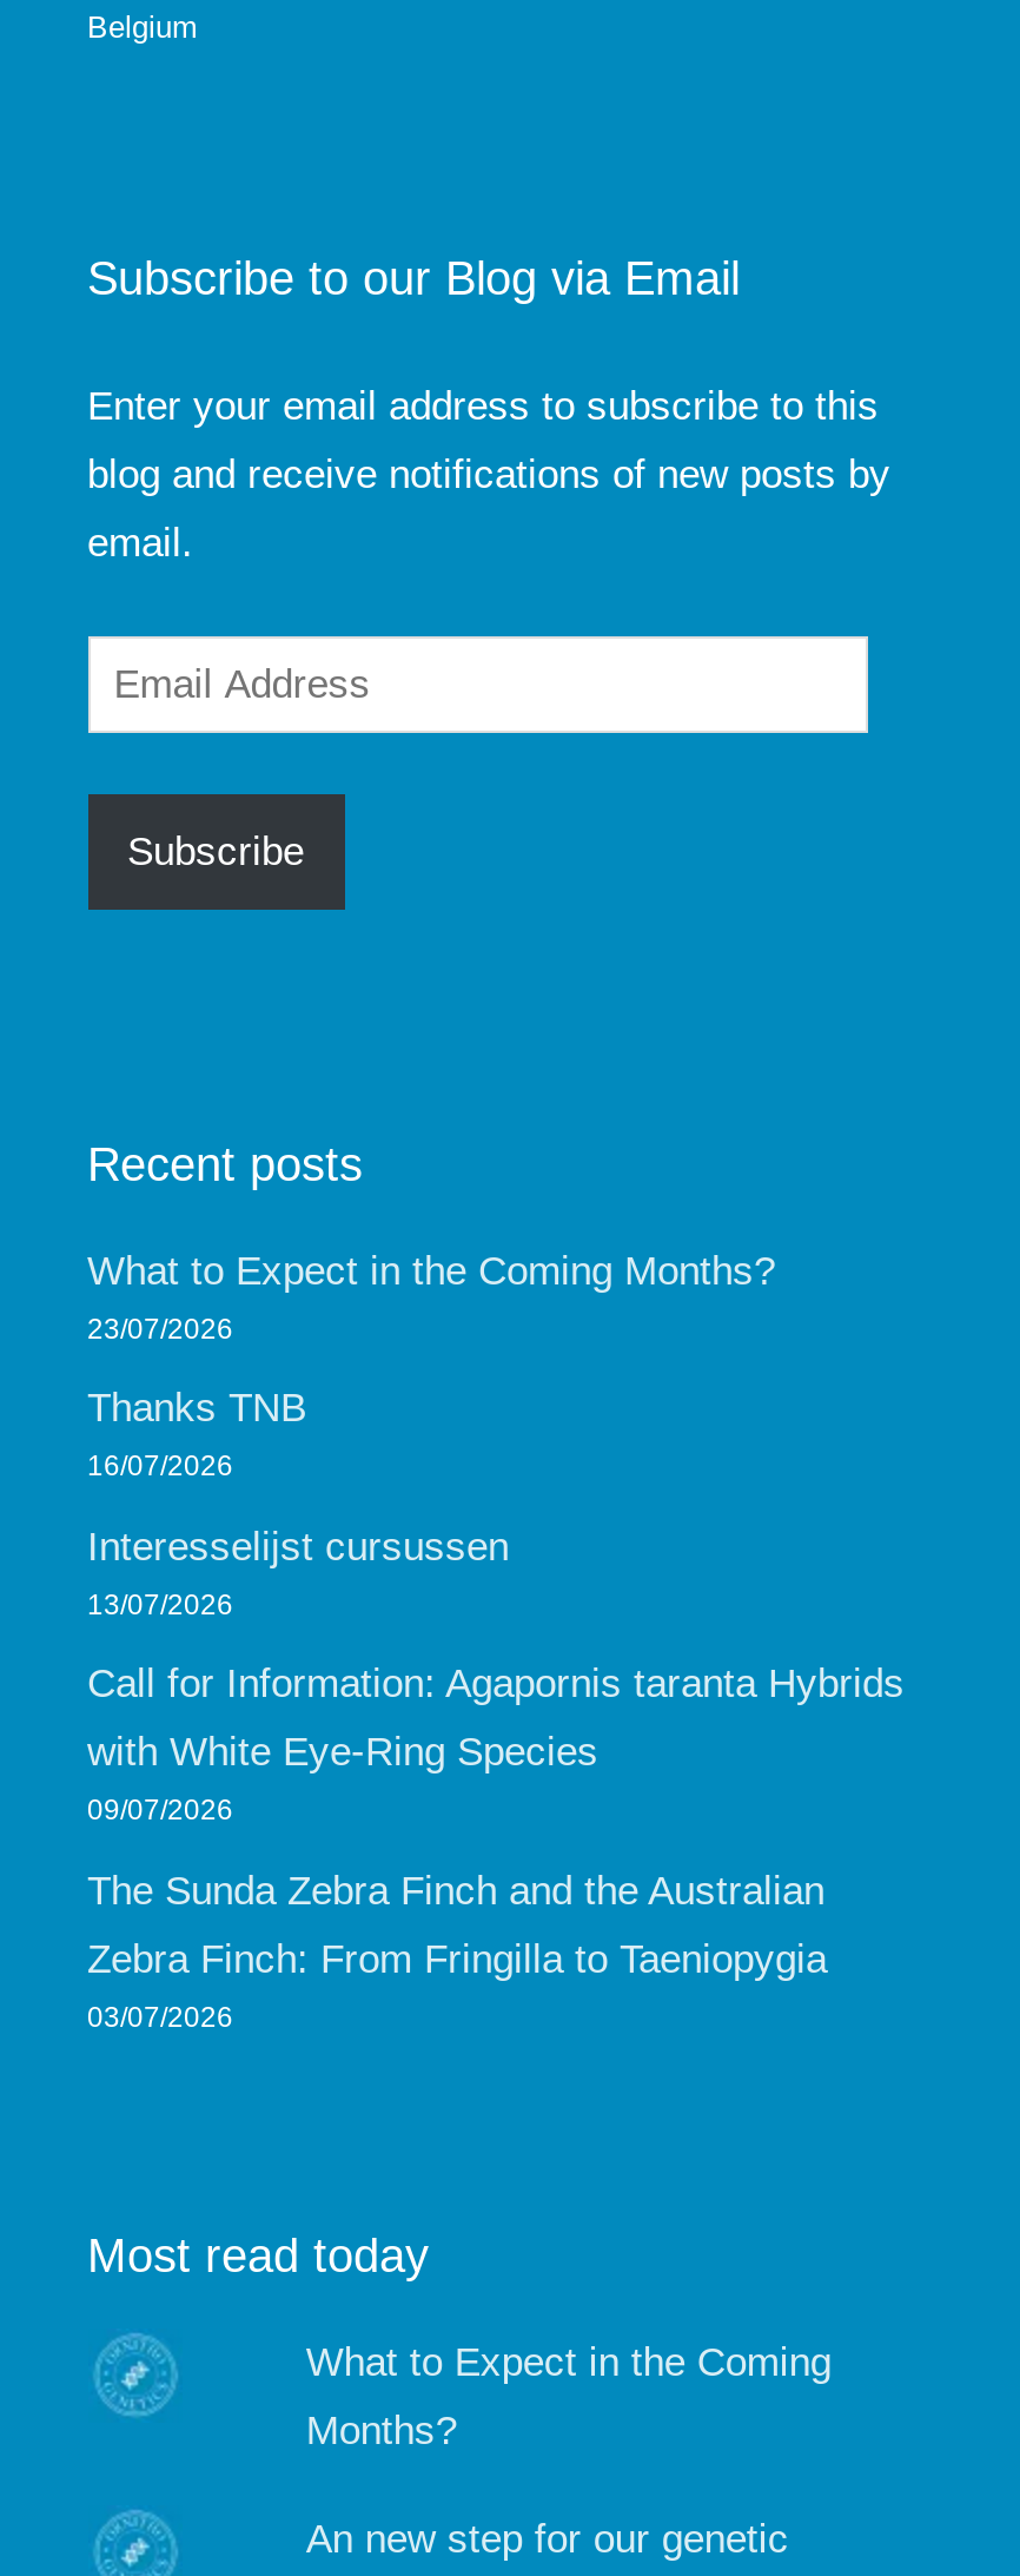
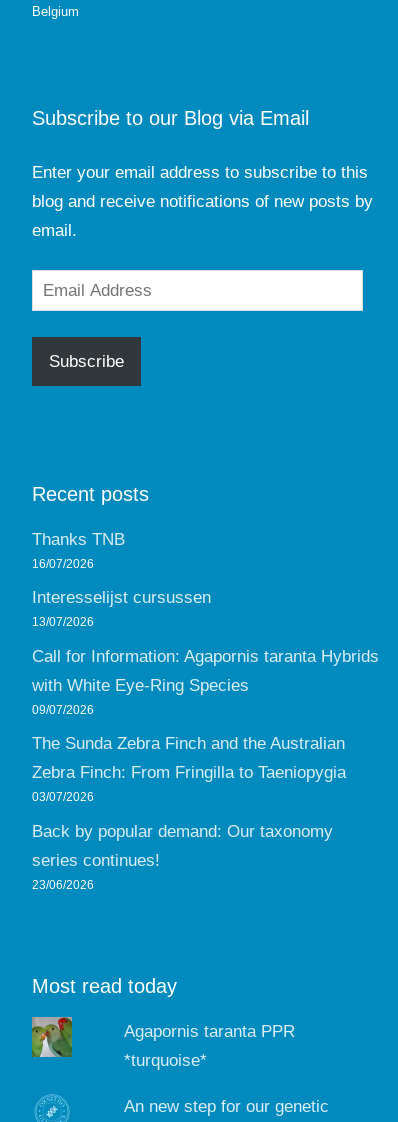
[87,1248,775,1345] What to Expect in the Coming Months? | 23/07/2026 -> none
moved [87,1386,905,2033] -> [31,530,378,804]: Thanks TNB | 16/07/2026 | Interesselijst cursussen | ... | Zebra Finch: From Fringilla to Taeniopygia | 03/07/2026
none -> [31,822,332,892] Back by popular demand: Our taxonomy | series continues! | 23/06/2026
[88,2329,183,2423] [image] -> [31,1016,73,1058] [image]
[306,2341,831,2385] What to Expect in the Coming -> [124,1022,295,1041] Agapornis taranta PPR
[306,2409,457,2454] Months? -> [124,1051,207,1070] *turquoise*

